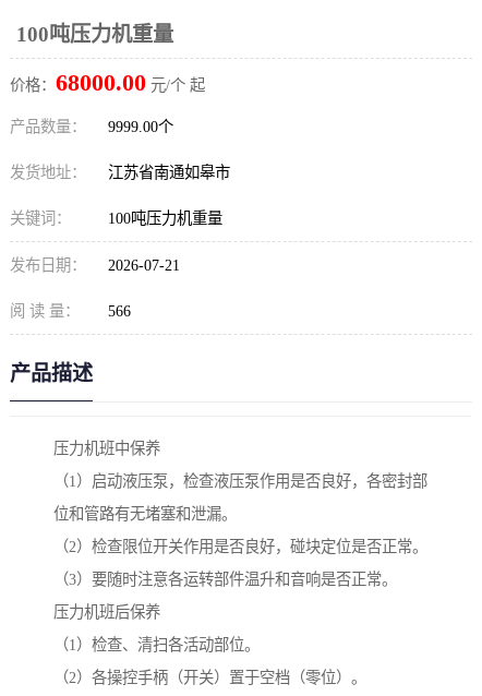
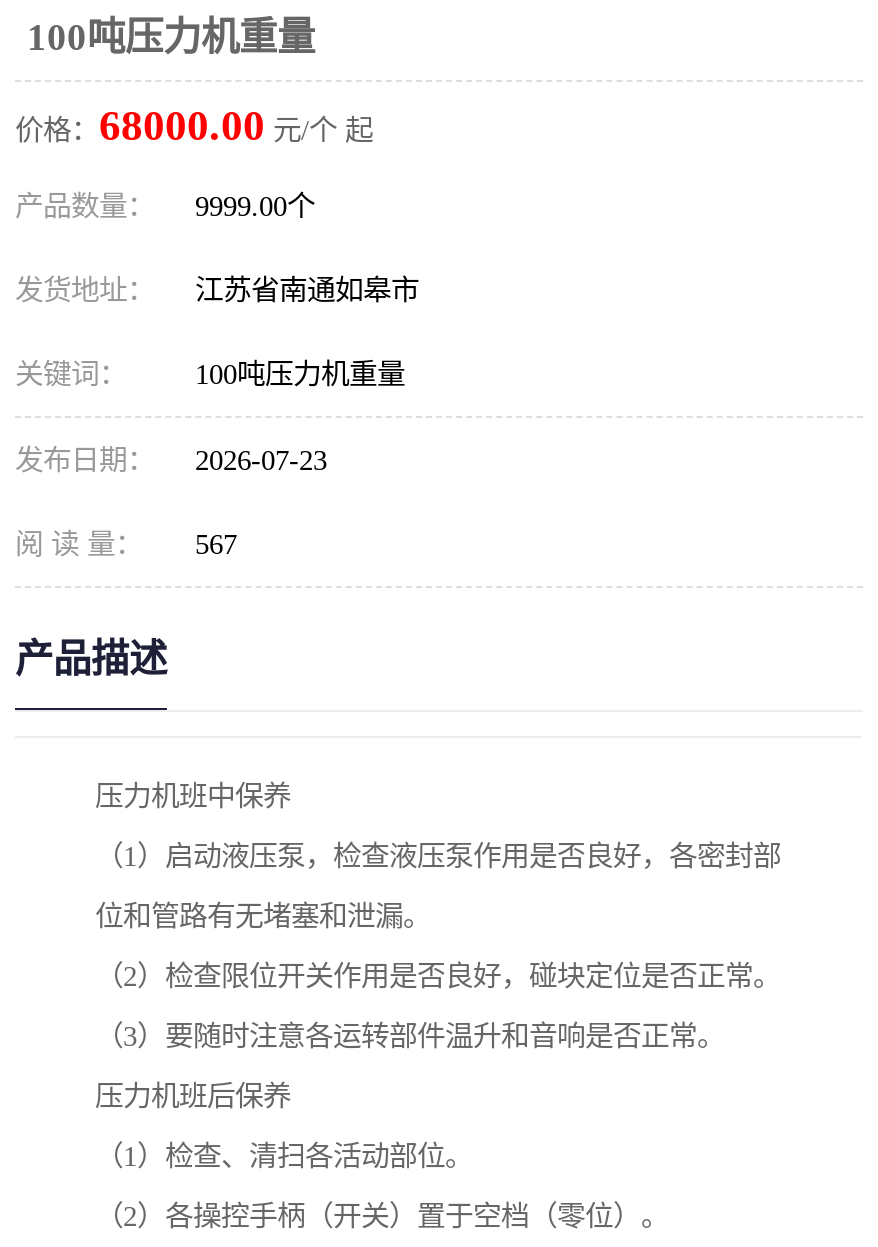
[10,256,180,274] 发布日期： 2026-07-21 -> [15,444,327,476] 发布日期： 2026-07-23
[10,302,131,320] 阅 读 量： 566 -> [15,528,237,560] 阅 读 量： 567

